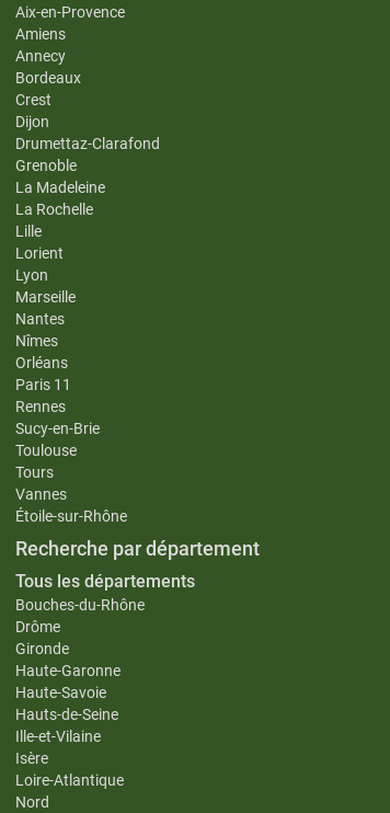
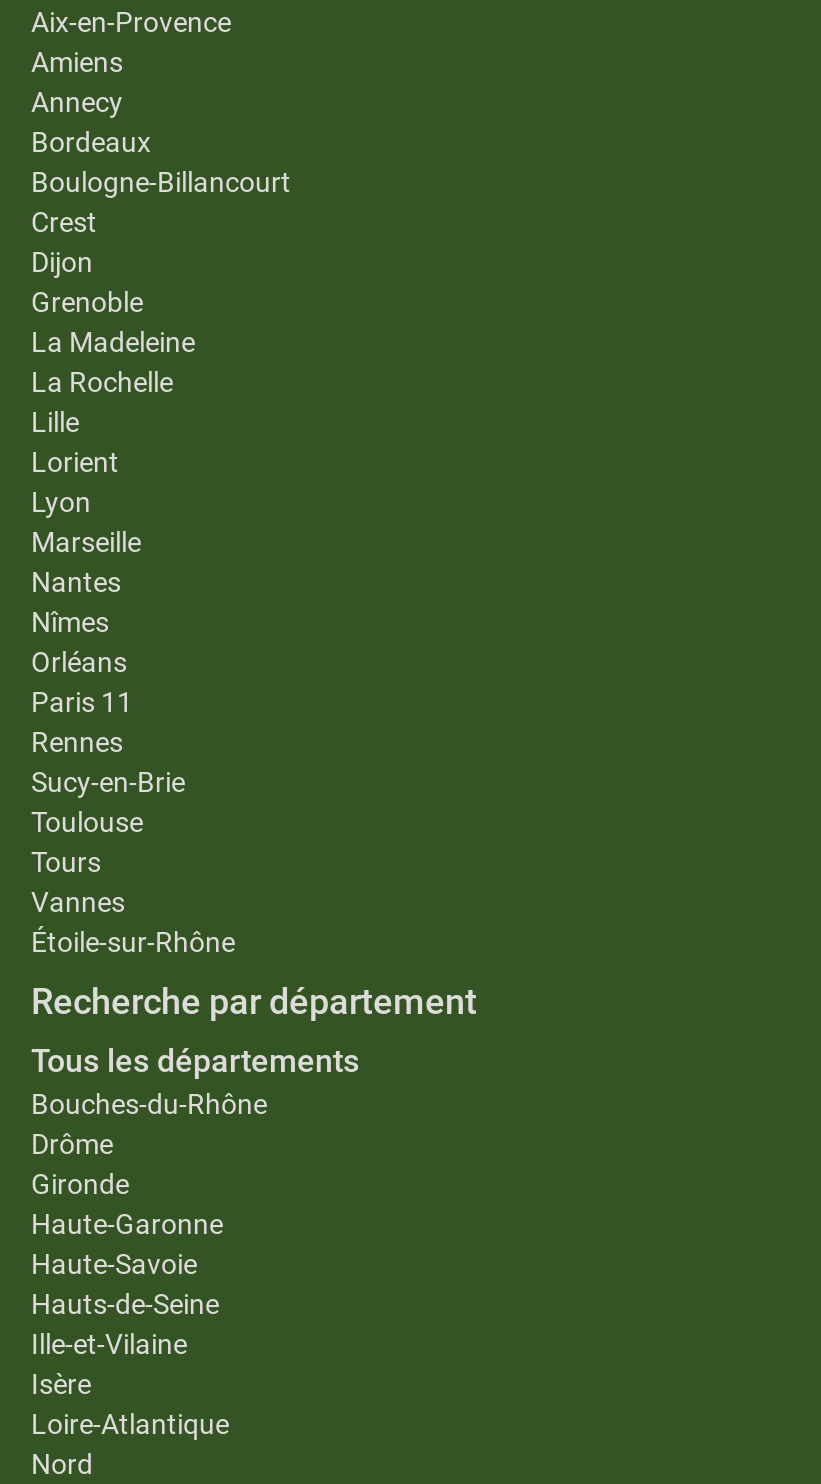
none -> [31,166,291,198] Boulogne-Billancourt
moved [15,91,51,130] -> [31,206,97,278]: Crest | Dijon
[15,135,160,152] Drumettaz-Clarafond -> none

